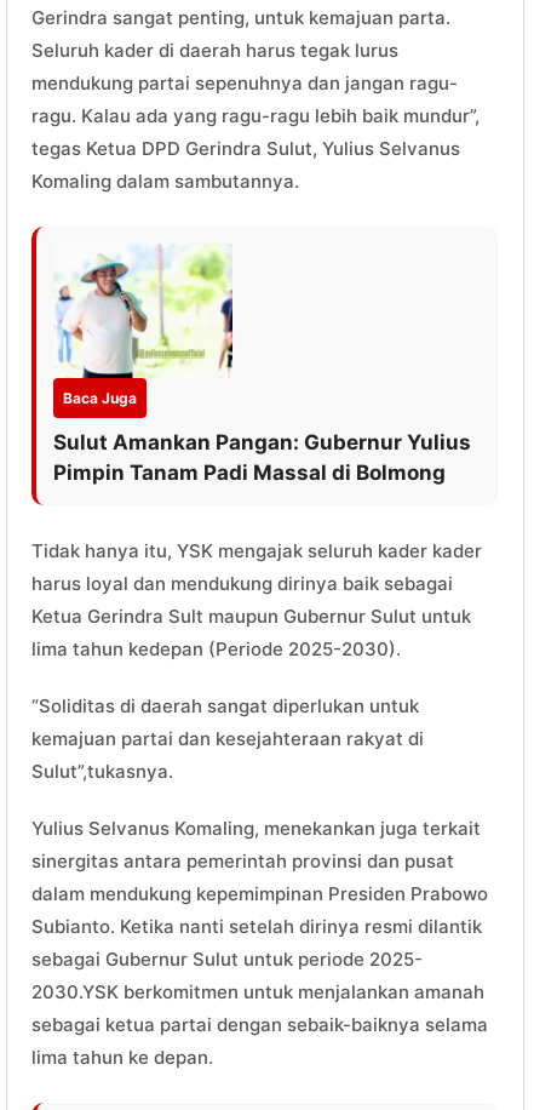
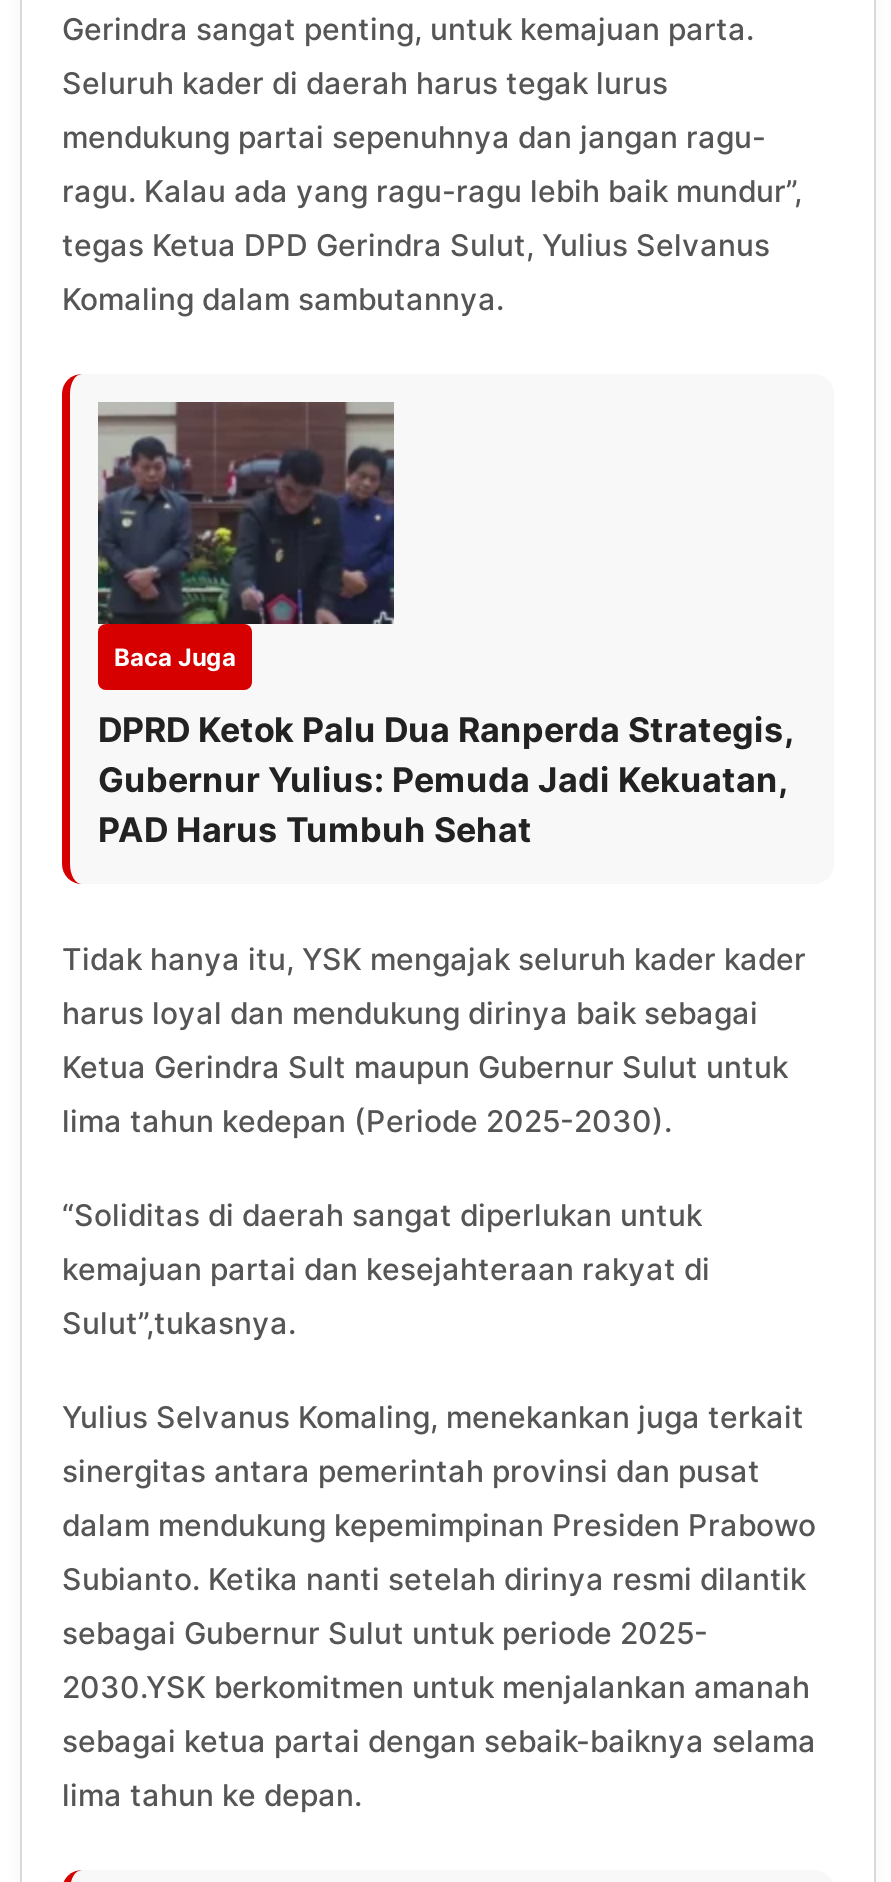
[53,244,234,379] [image] -> [96,400,396,626] [image]
[53,430,471,485] Sulut Amankan Pangan: Gubernur Yulius | Pimpin Tanam Padi Massal di Bolmong -> [98,710,792,850] DPRD Ketok Palu Dua Ranperda Strategis, | Gubernur Yulius: Pemuda Jadi Kekuatan, | PAD Harus Tumbuh Sehat

